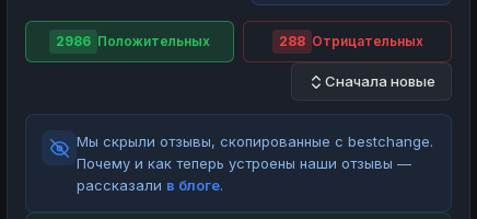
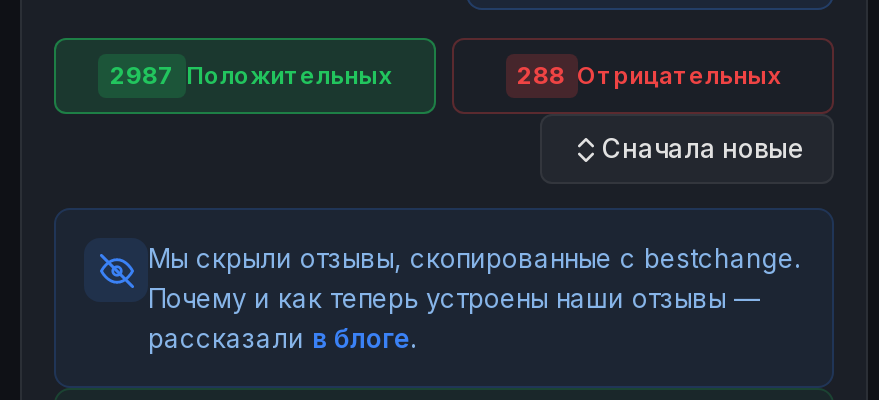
[56,33,210,49] 2986 Положительных -> [110,60,392,90] 2987 Положительных

